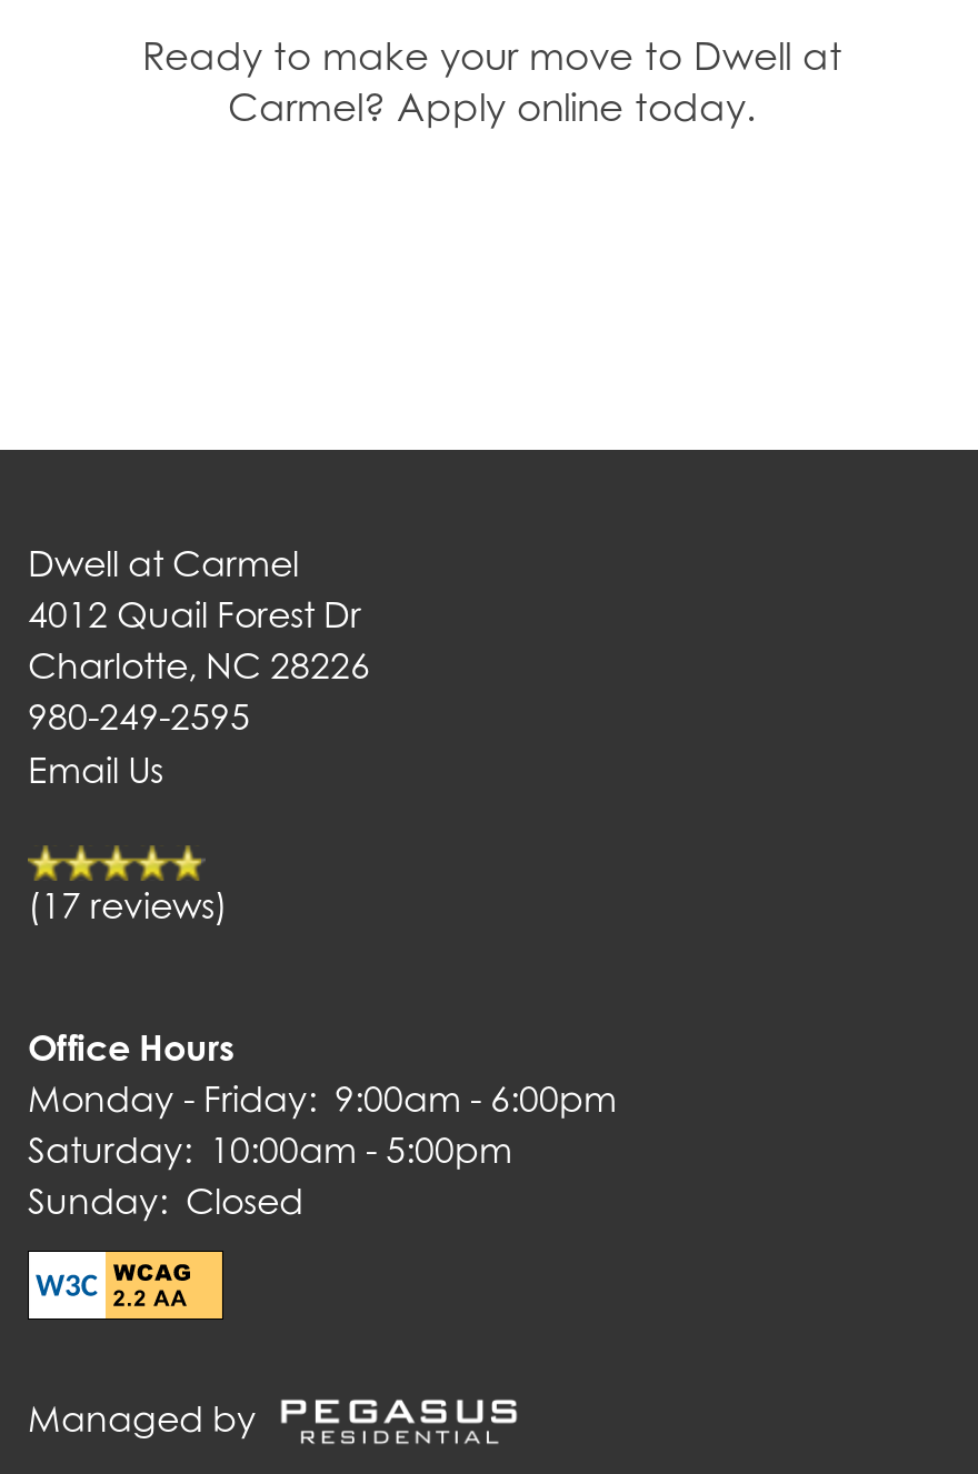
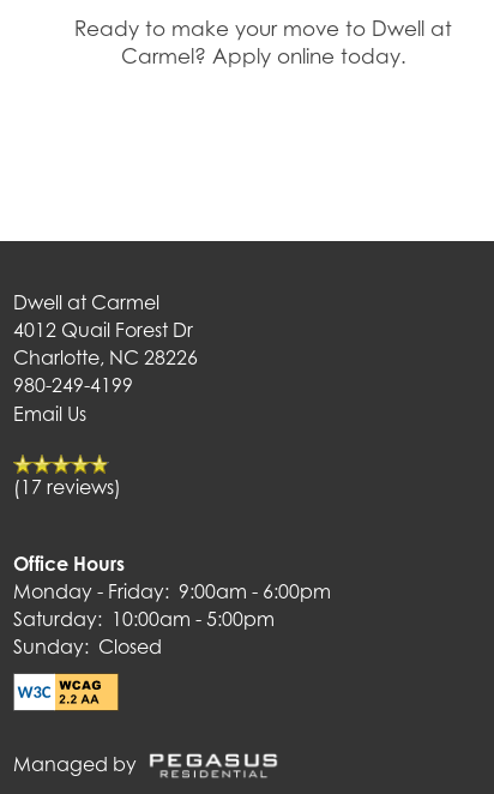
[28,694,250,738] 980-249-2595 -> [13,373,133,397] 980-249-4199

